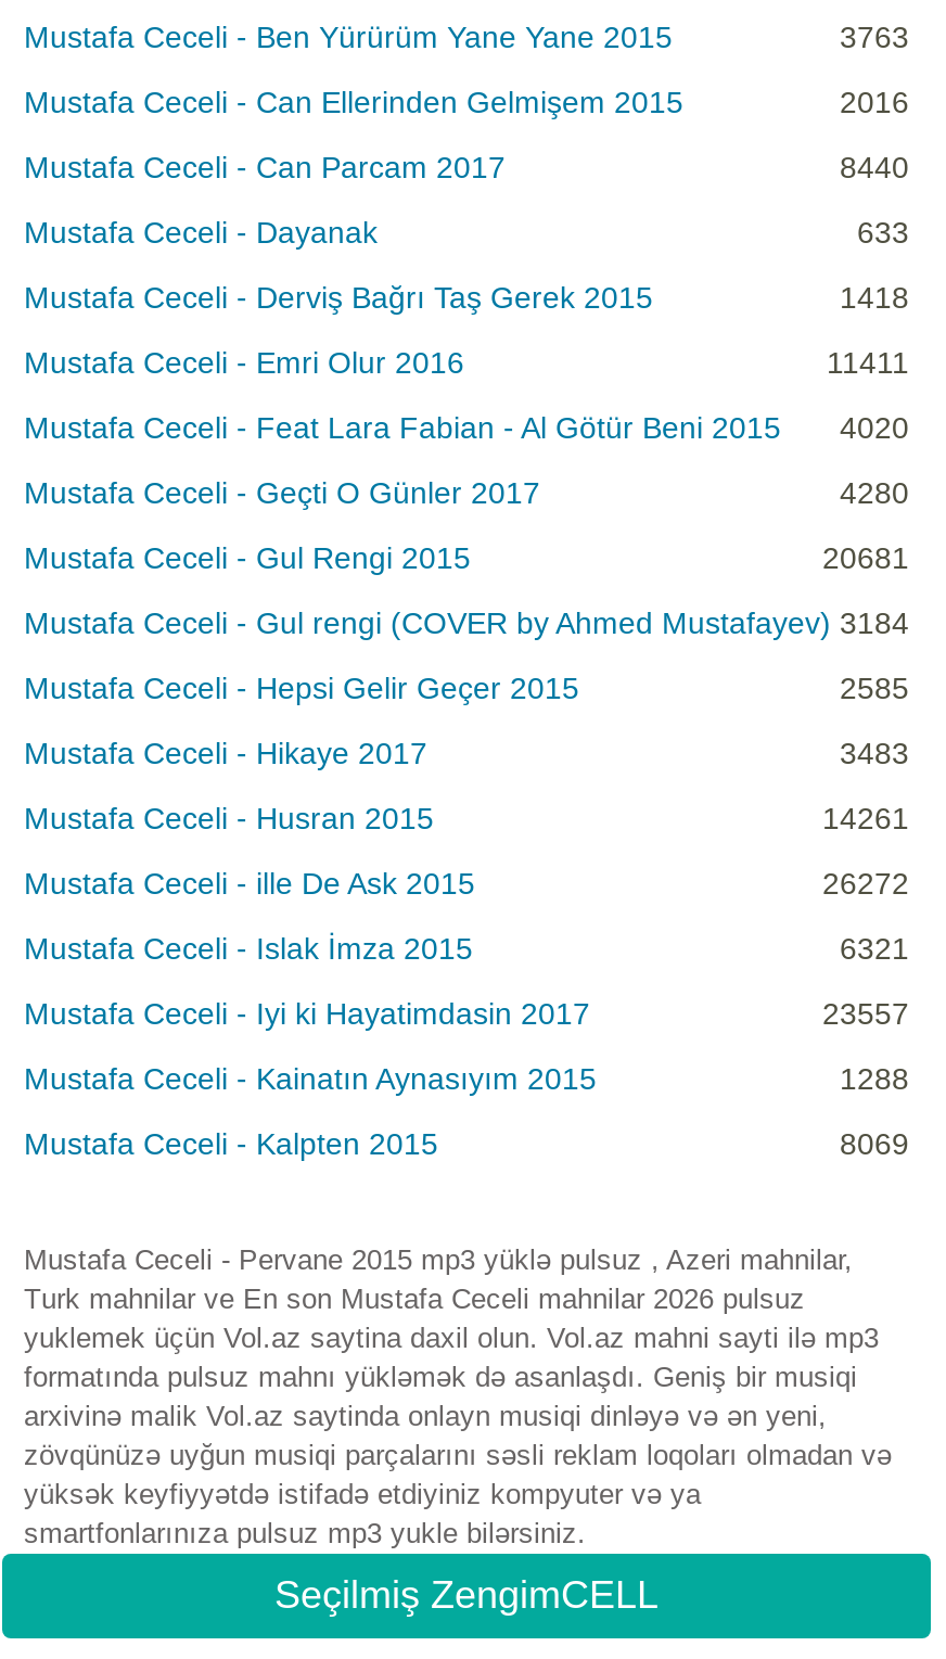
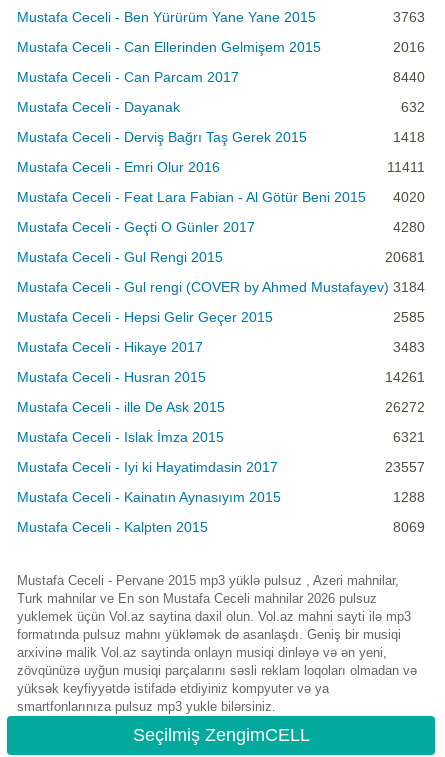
[857,215,909,250] 633 -> [401,99,425,115] 632

